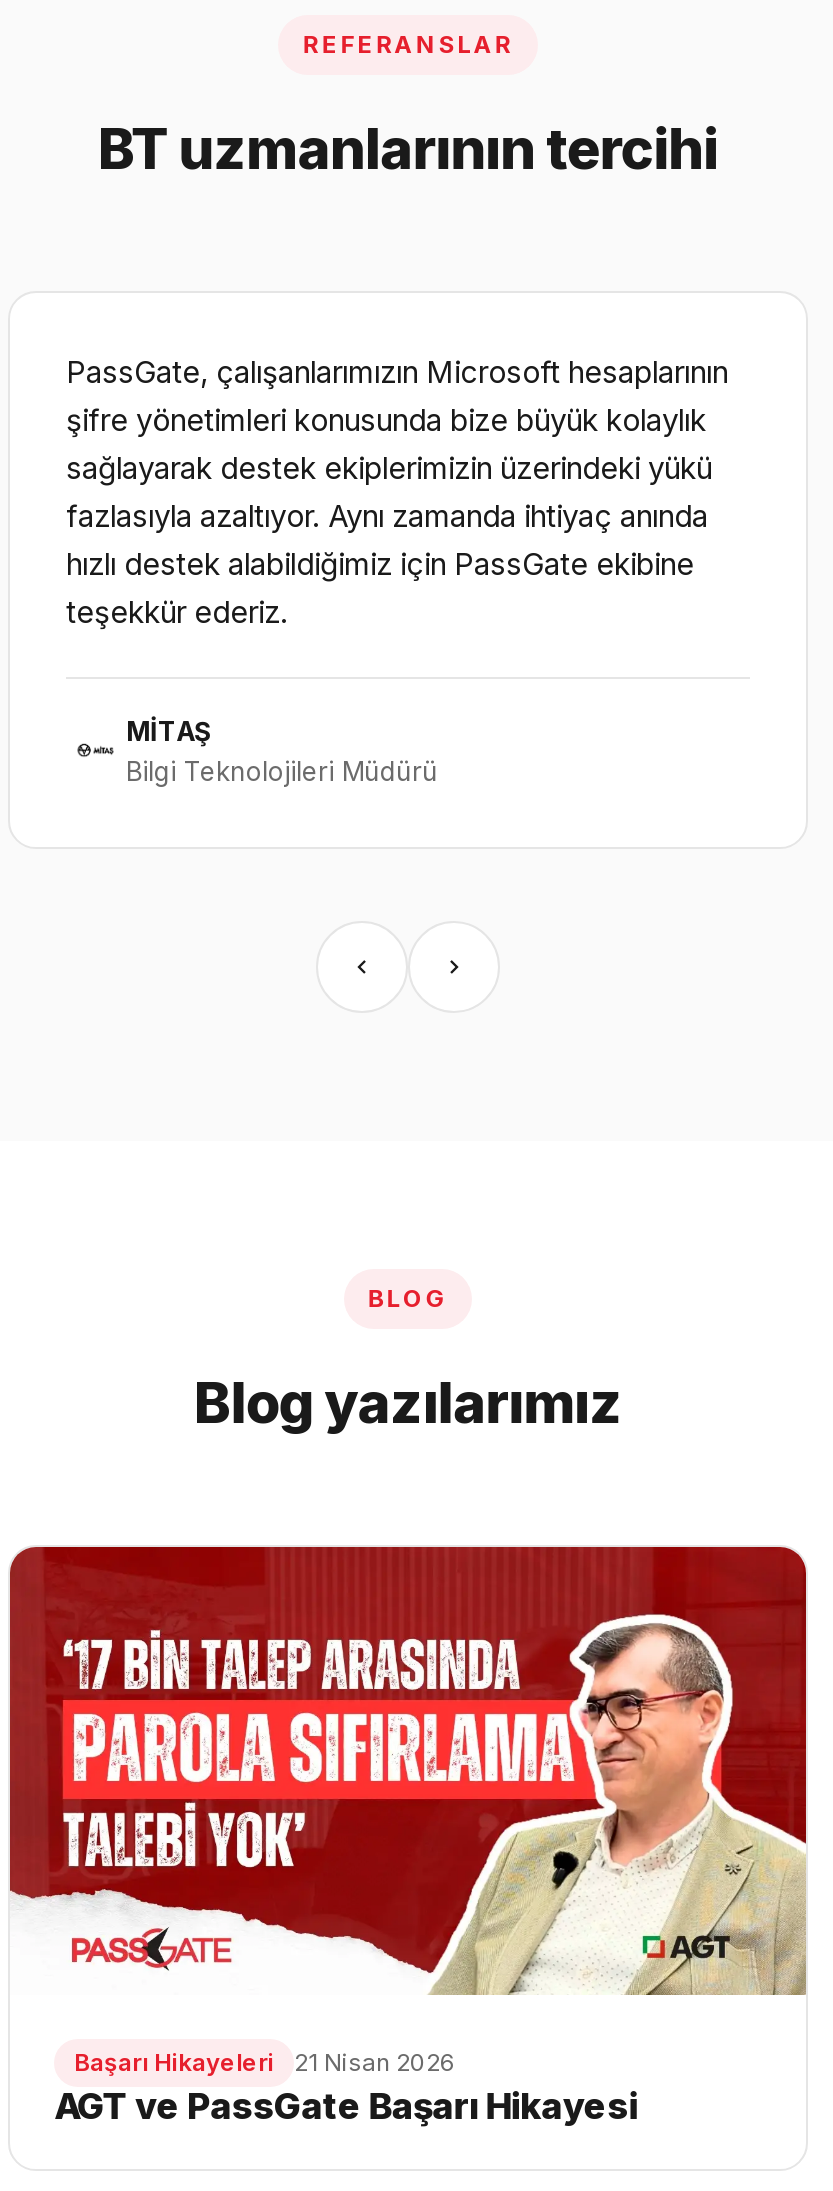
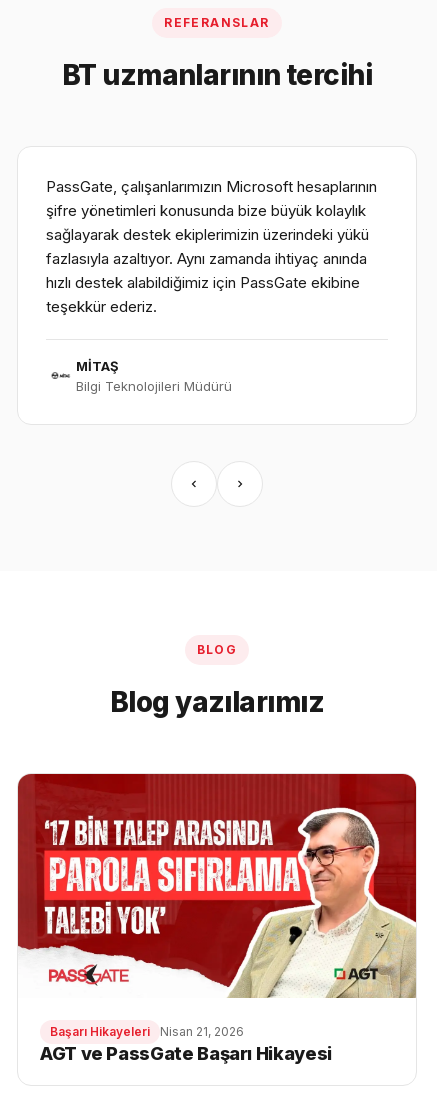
[74,2047,456,2077] Başarı Hikayeleri 21 Nisan 2026 -> [50,1024,244,1039] Başarı Hikayeleri Nisan 21, 2026

